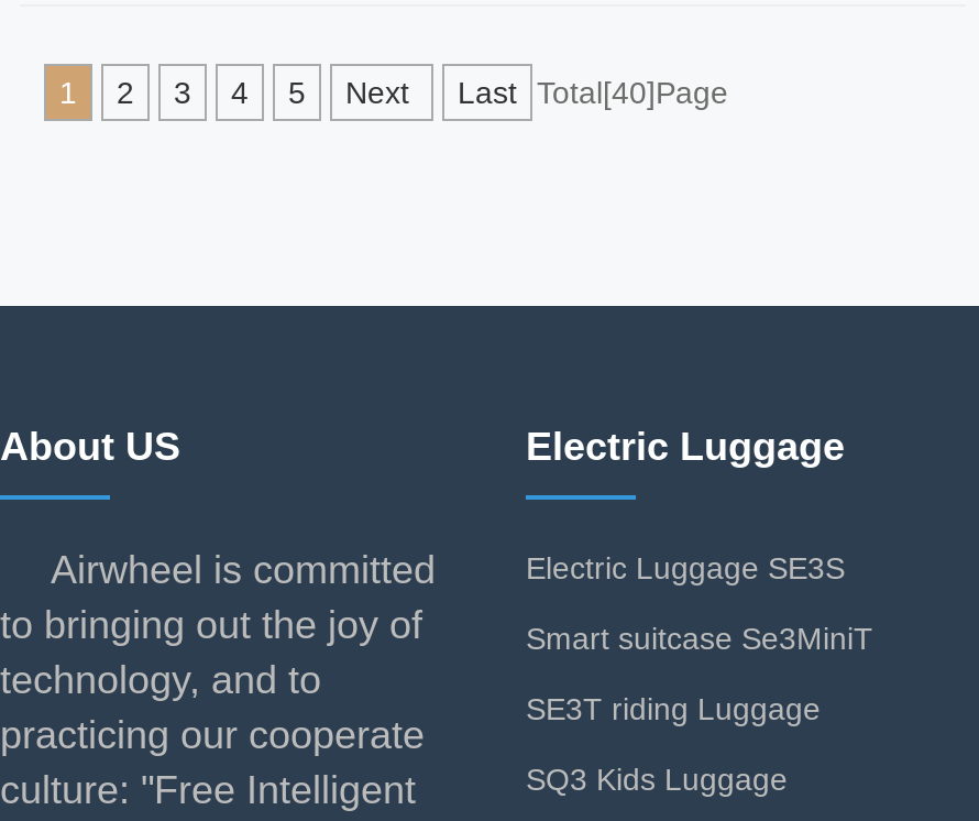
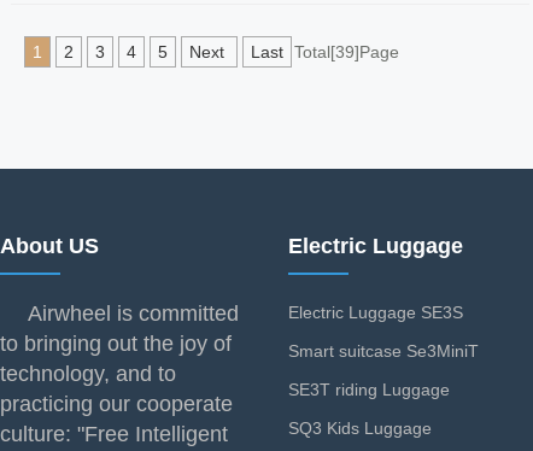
[458,75,728,110] Last Total[40]Page -> [251,42,399,61] Last Total[39]Page

